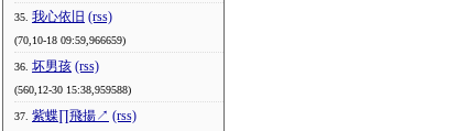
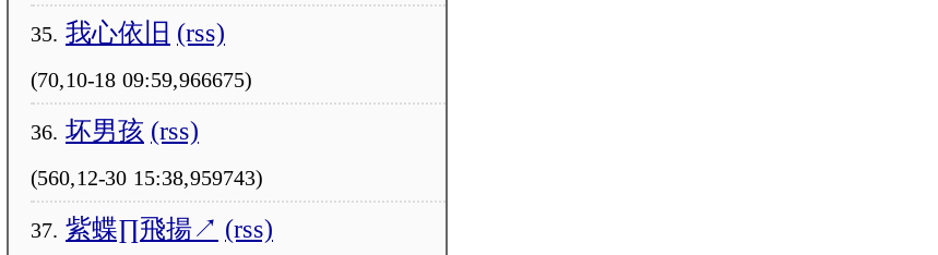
[14,34,126,46] (70,10-18 09:59,966659) -> [31,68,251,92] (70,10-18 09:59,966675)
[14,84,131,96] (560,12-30 15:38,959588) -> [31,166,262,190] (560,12-30 15:38,959743)

